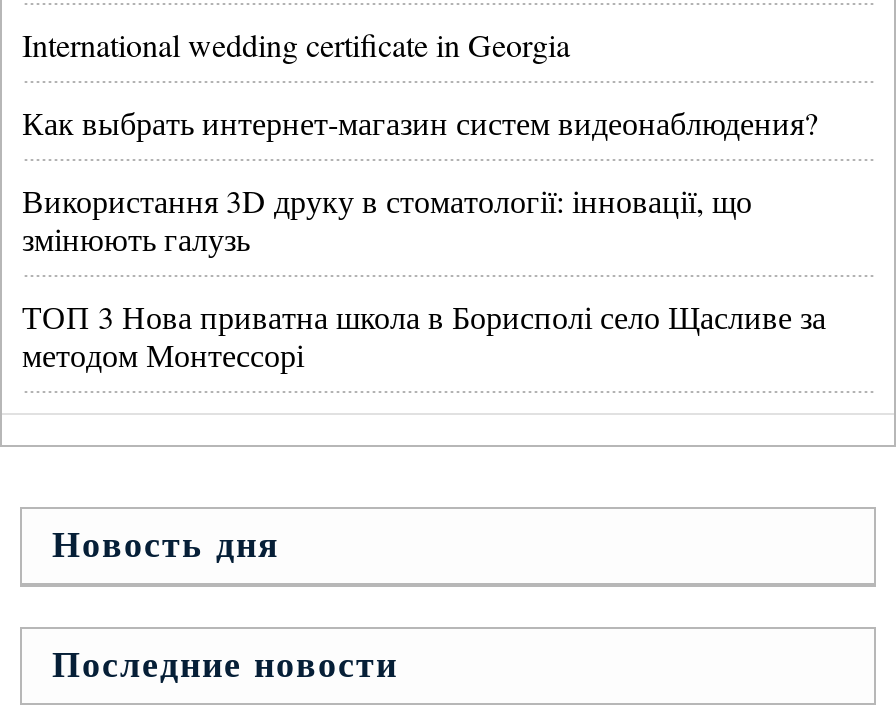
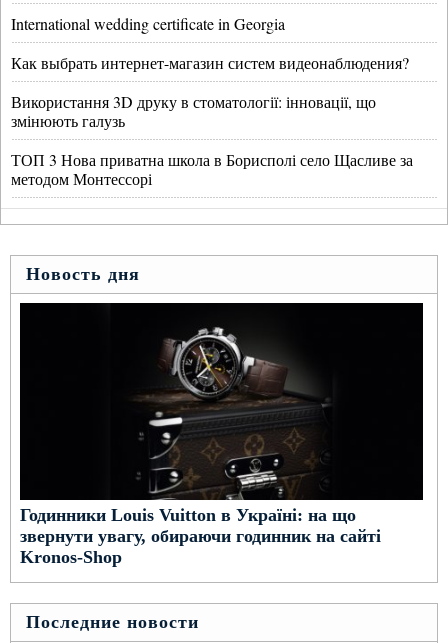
none -> [19,302,424,567] [image] | Годинники Louis Vuitton в Україні: на що | звернути увагу, обираючи годинник на сайті | Kronos-Shop

